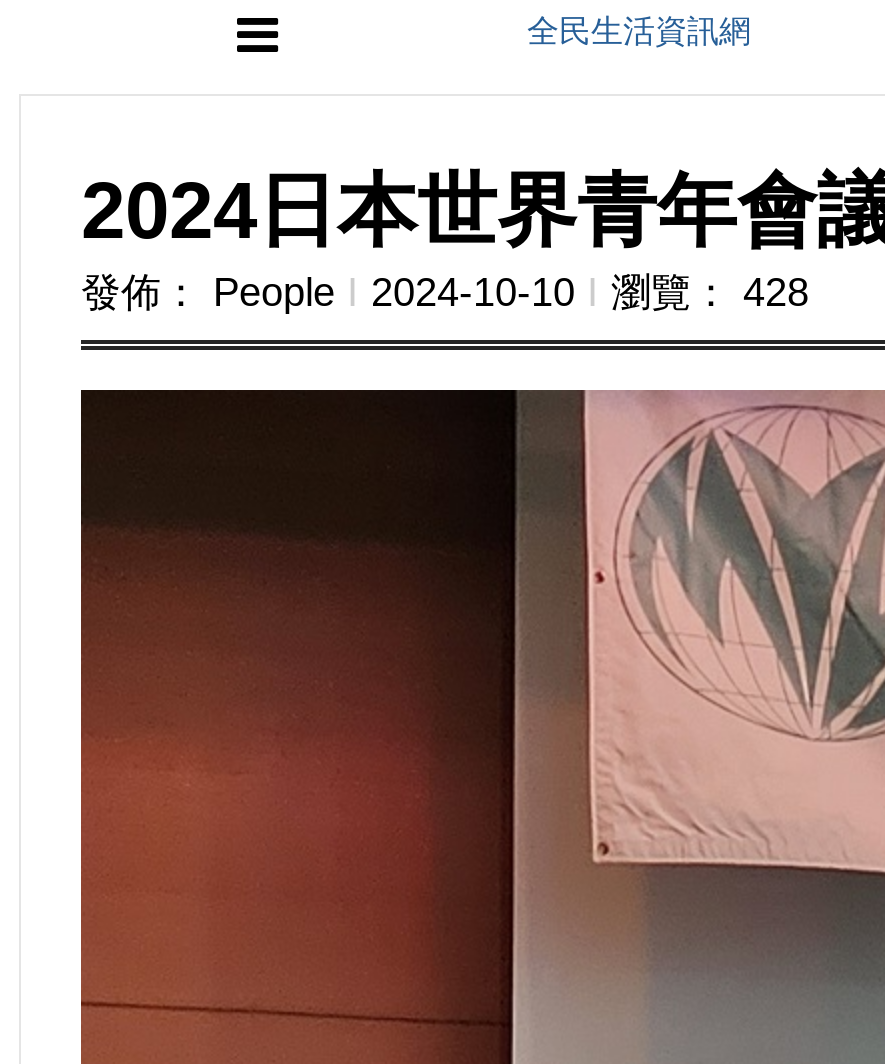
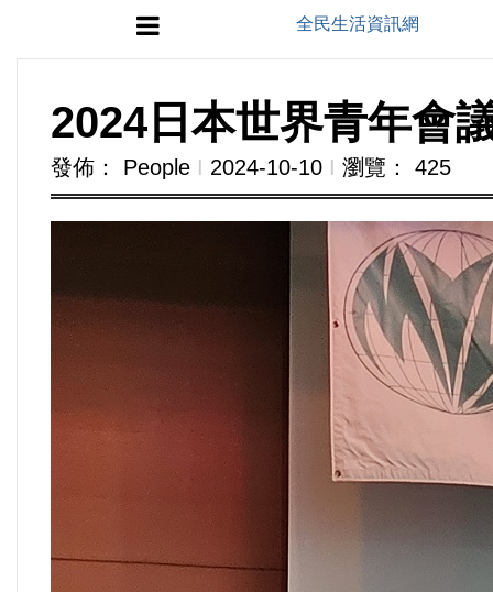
[81,270,809,314] 發佈： People Ι 2024-10-10 Ι 瀏覽： 428 -> [51,155,451,179] 發佈： People Ι 2024-10-10 Ι 瀏覽： 425

